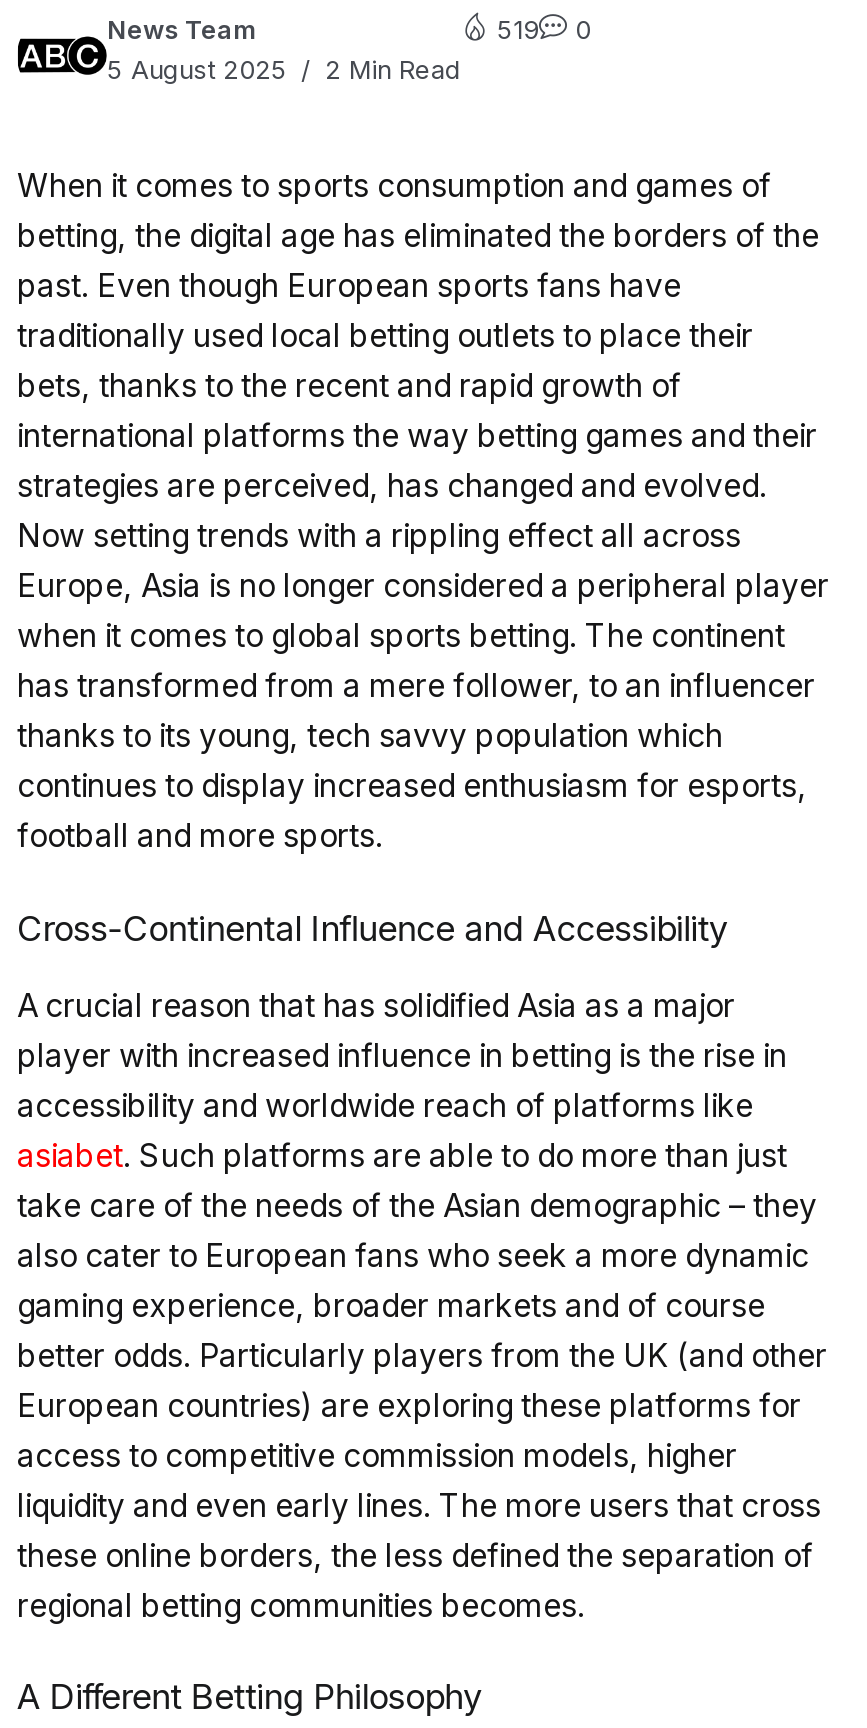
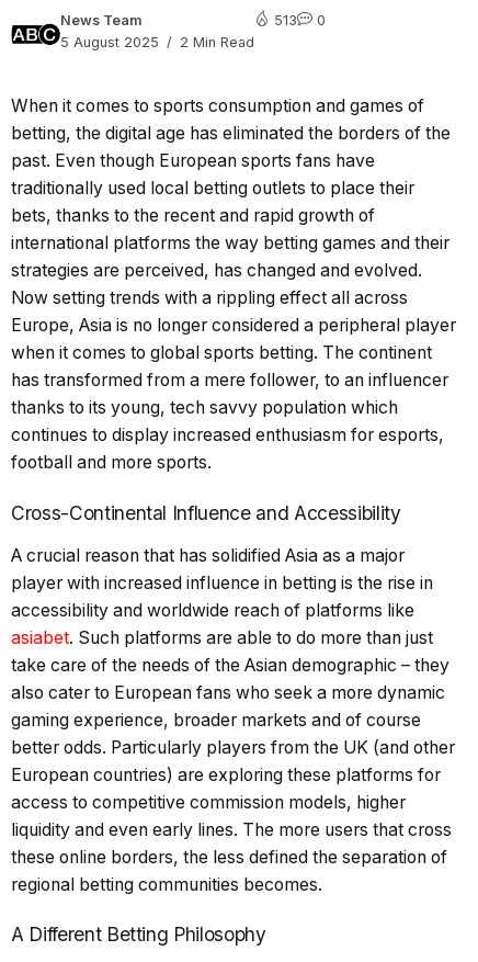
[497,15,591,45] 519 0 -> [274,12,326,29] 513 0

